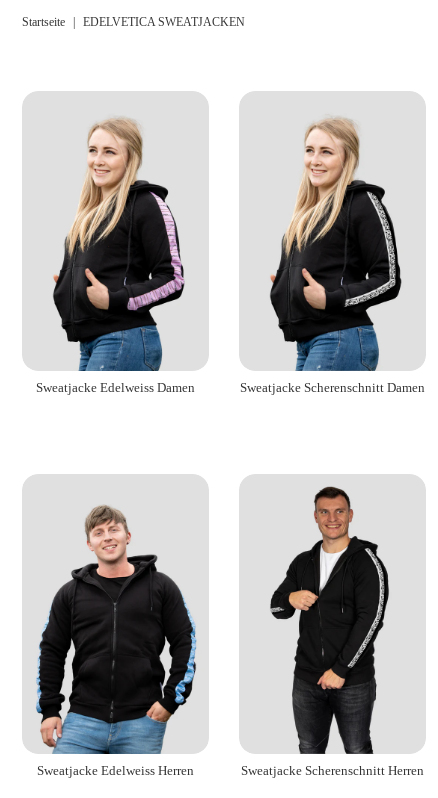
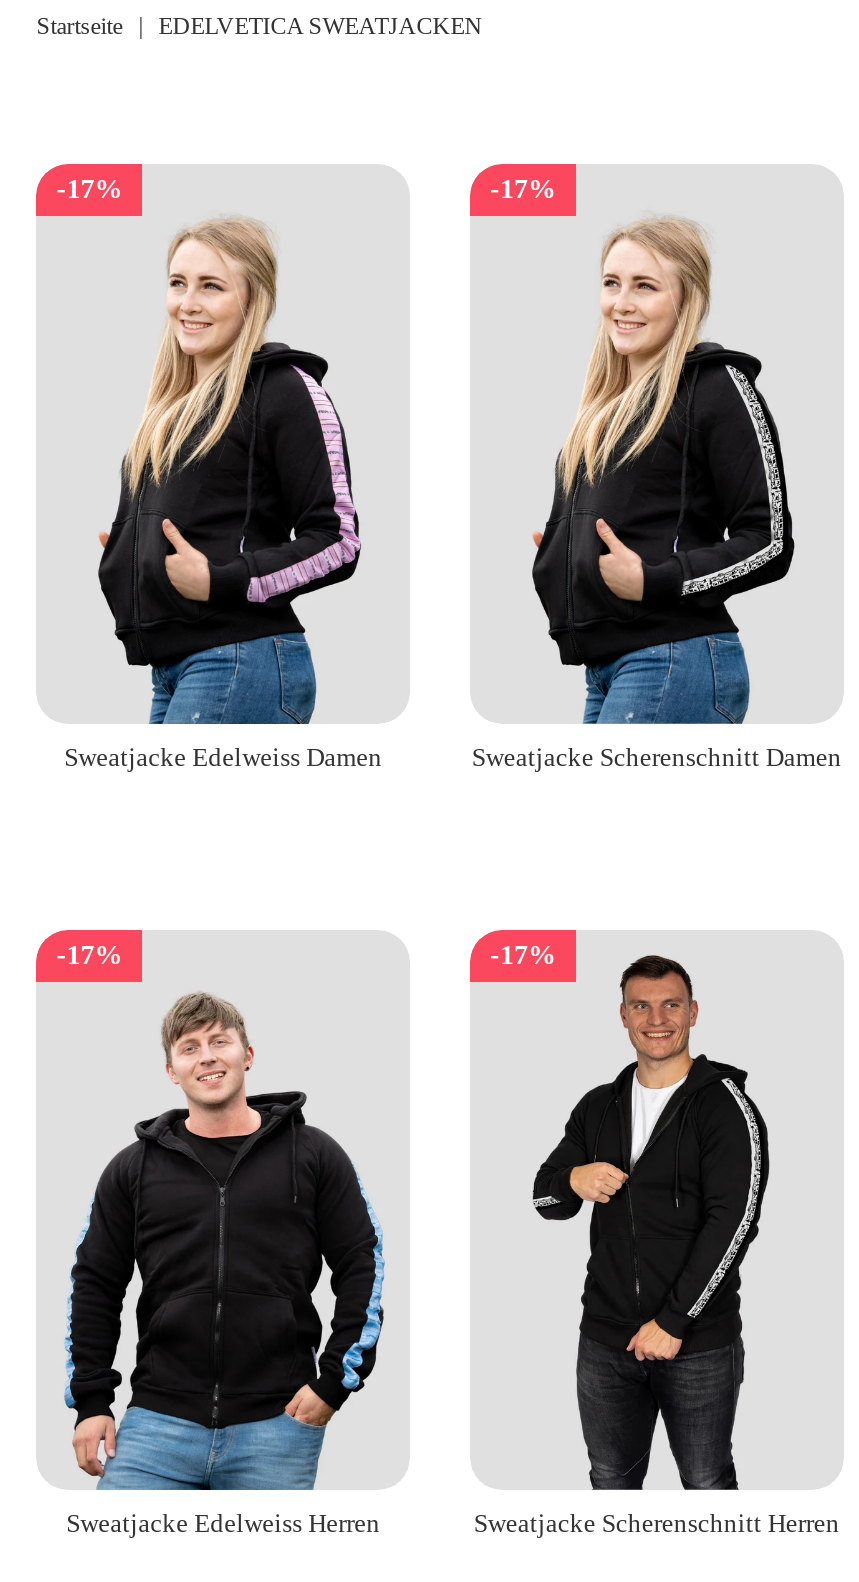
none -> [66,174,122,204] 17%
none -> [500,174,556,204] 17%
none -> [66,940,122,970] 17%
none -> [500,940,556,970] 17%

